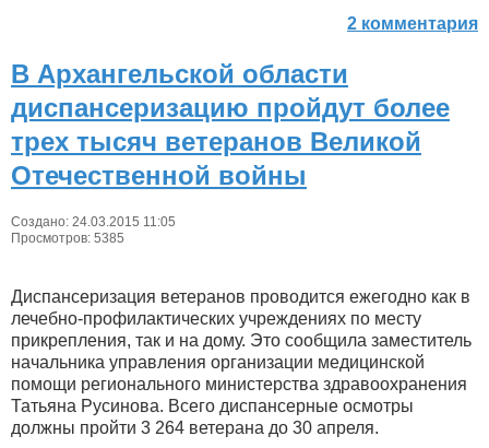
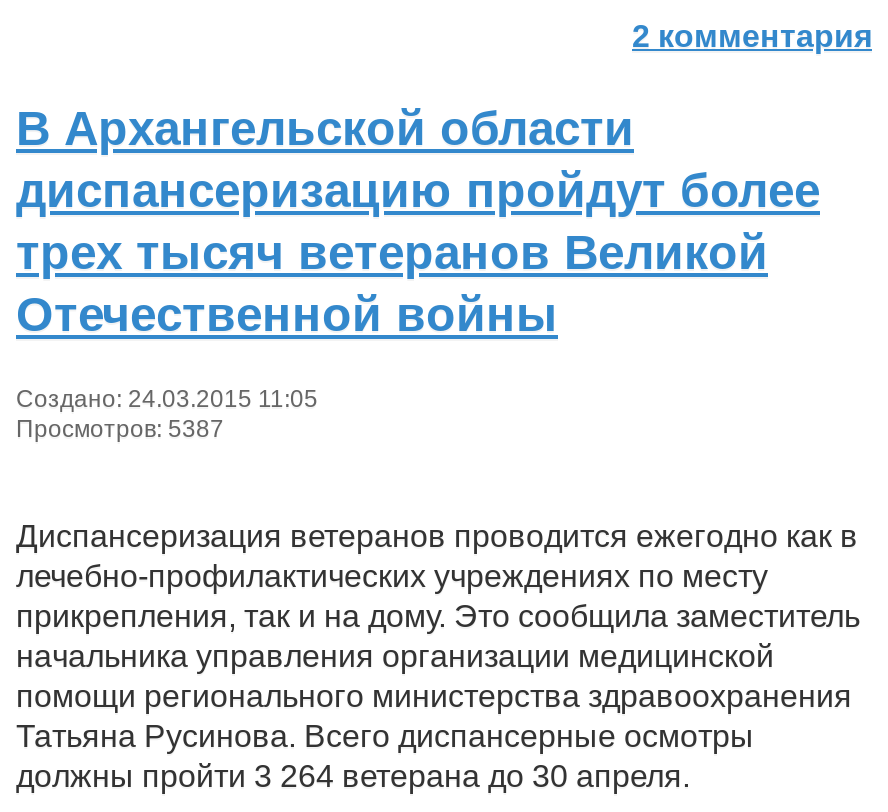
[11,230,124,245] Просмотров: 5385 -> [16,414,224,442] Просмотров: 5387

